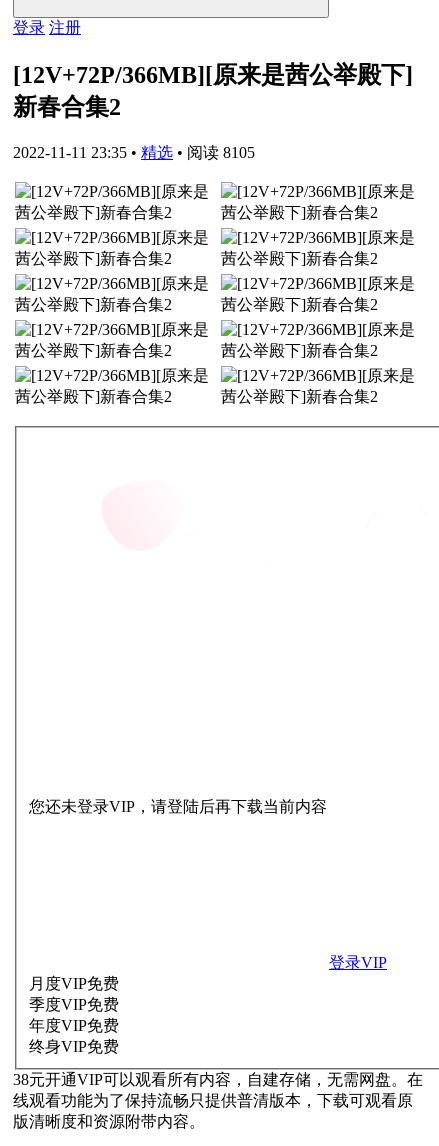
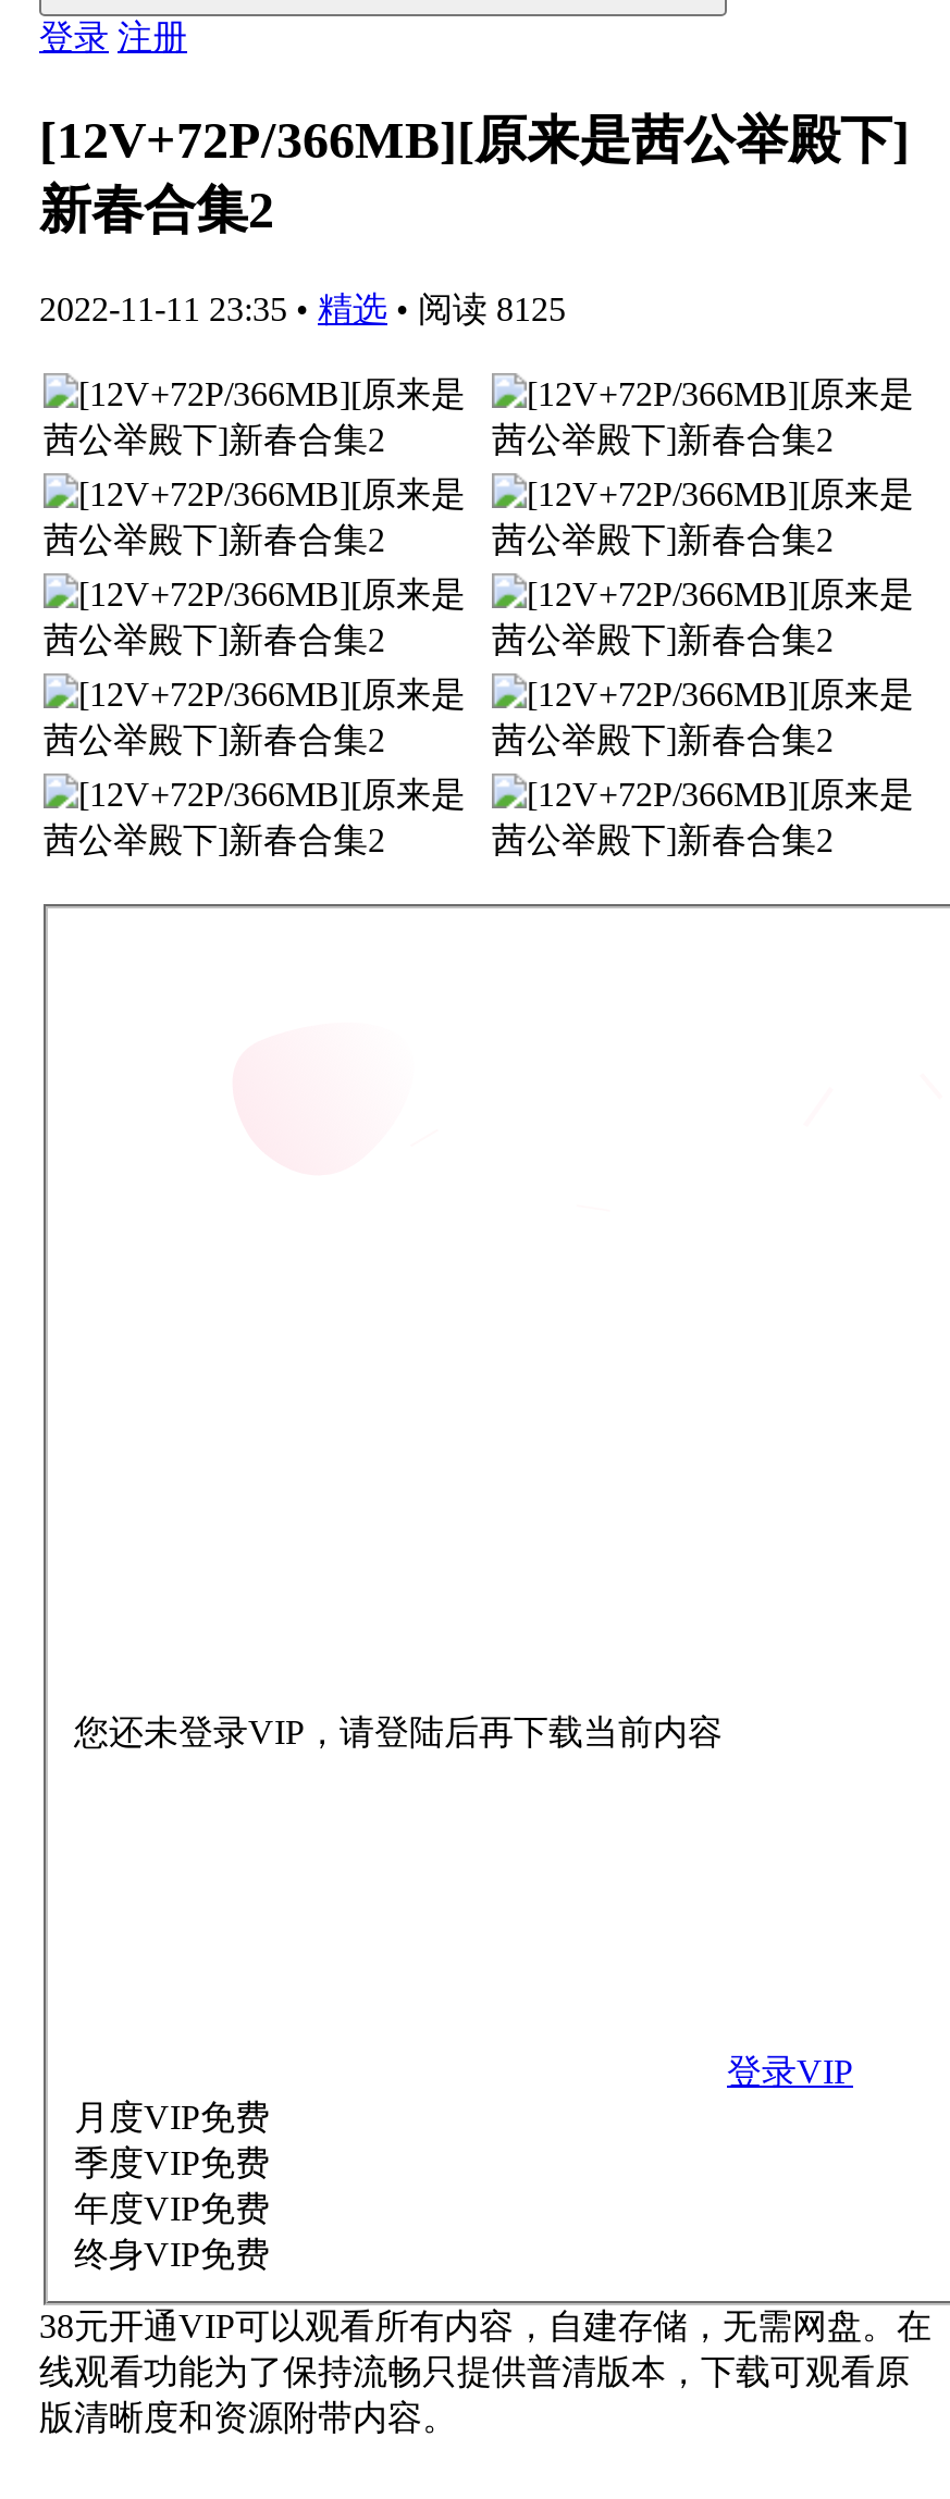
[13,144,255,161] 2022-11-11 23:35 • 精选 • 阅读 8105 -> [39,290,566,327] 2022-11-11 23:35 • 精选 • 阅读 8125

